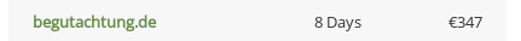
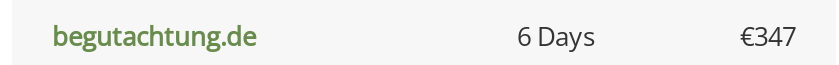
[314,10,361,32] 8 Days -> [517,17,595,53] 6 Days

